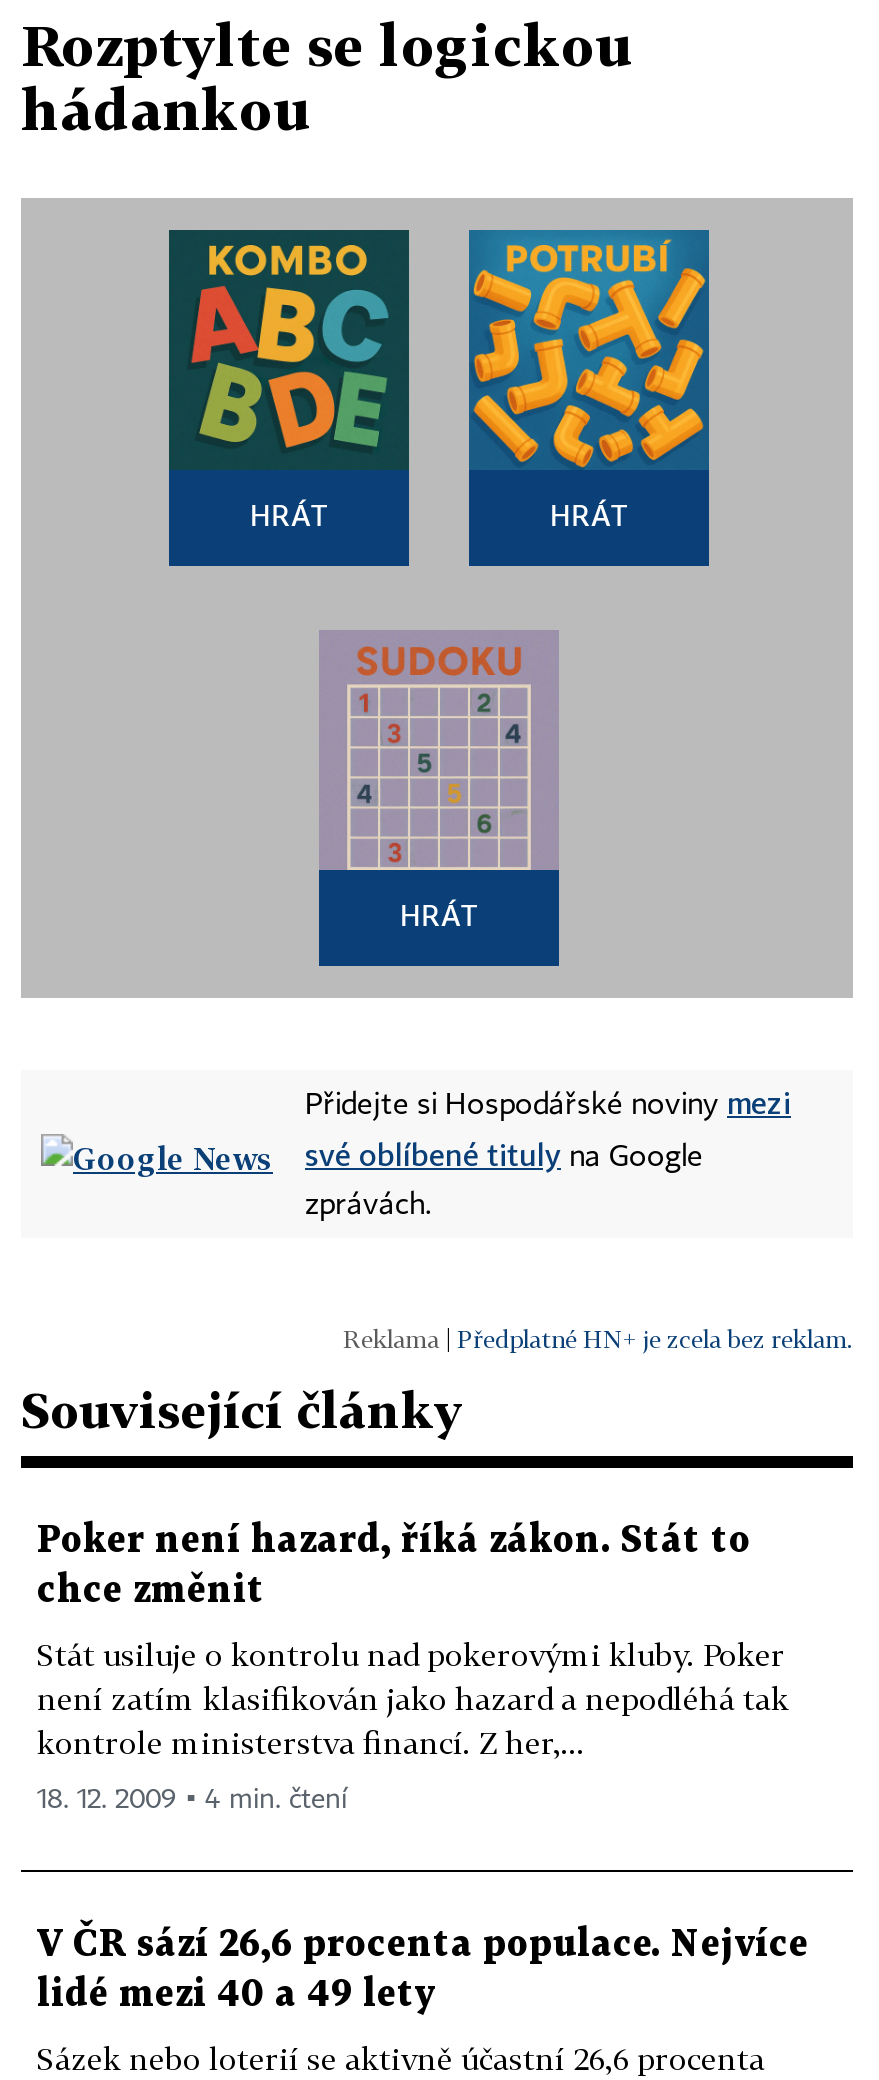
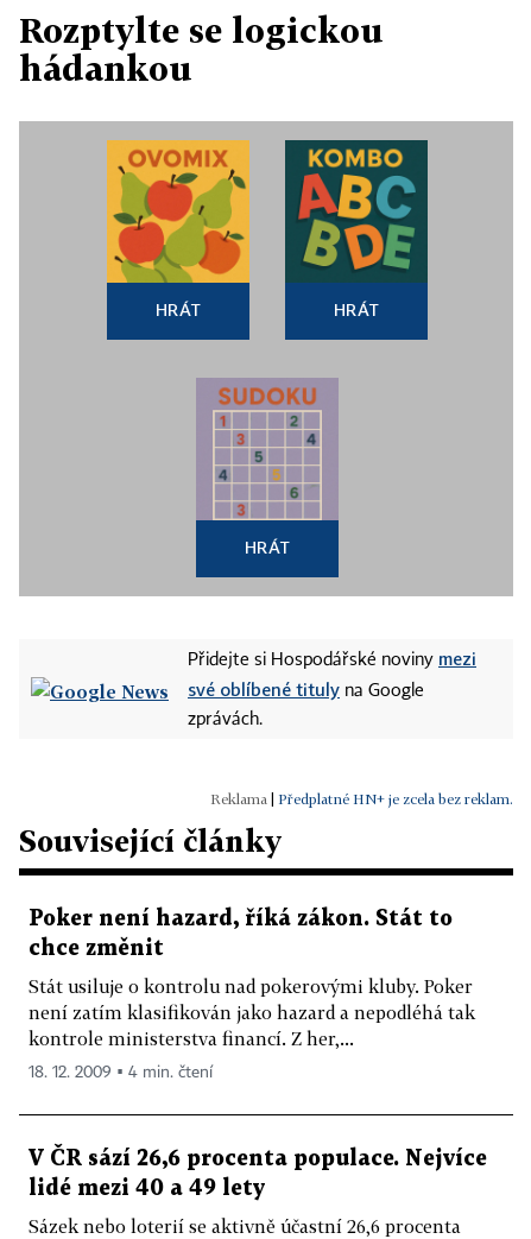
[167,228,411,470] [image] -> [106,139,251,284] [image]
[469,230,709,470] [image] -> [285,140,428,283] [image]

